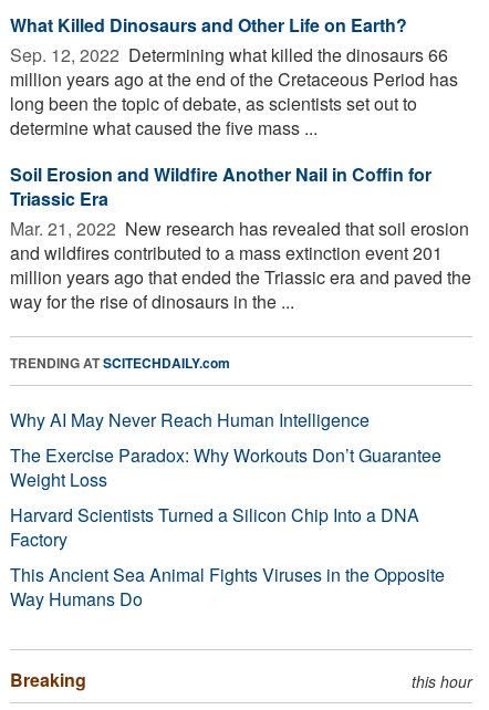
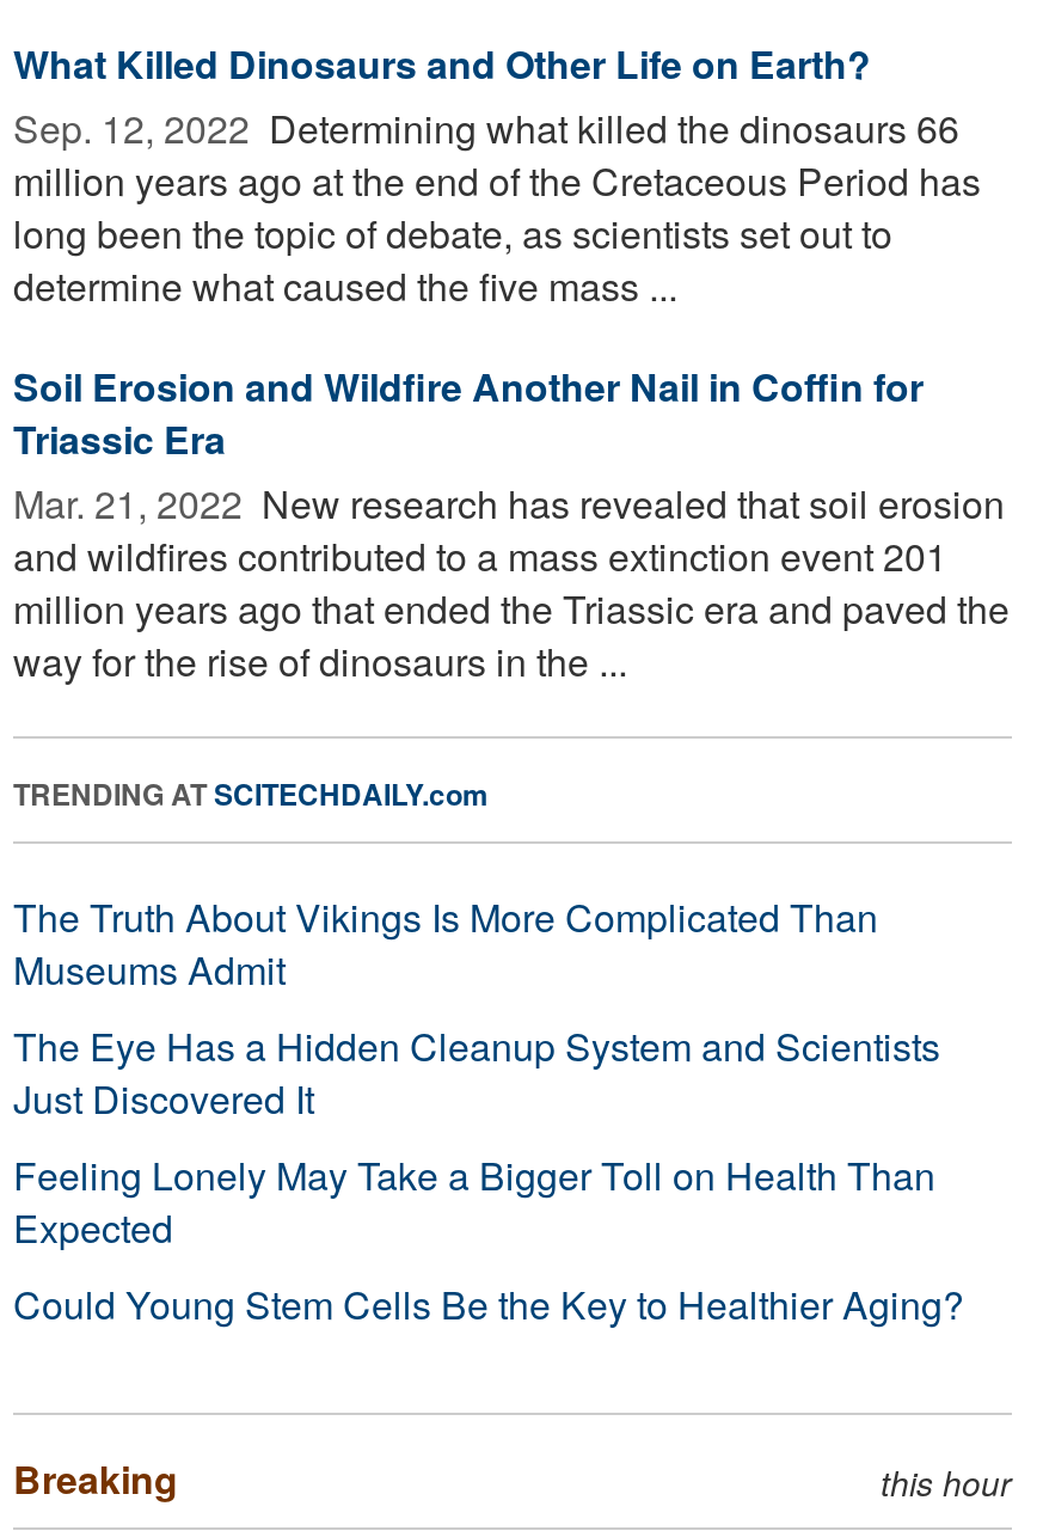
[10,407,445,611] Why AI May Never Reach Human Intelligence | The Exercise Paradox: Why Workouts Don’t Guarantee | Weight Loss | Harvard Scientists Turned a Silicon Chip Into a DNA | Factory | This Ancient Sea Animal Fights Viruses in the Opposite | Way Humans Do -> [13,889,964,1331] The Truth About Vikings Is More Complicated Than | Museums Admit | The Eye Has a Hidden Cleanup System and Scientists | Just Discovered It | Feeling Lonely May Take a Bigger Toll on Health Than | Expected | Could Young Stem Cells Be the Key to Healthier Aging?

